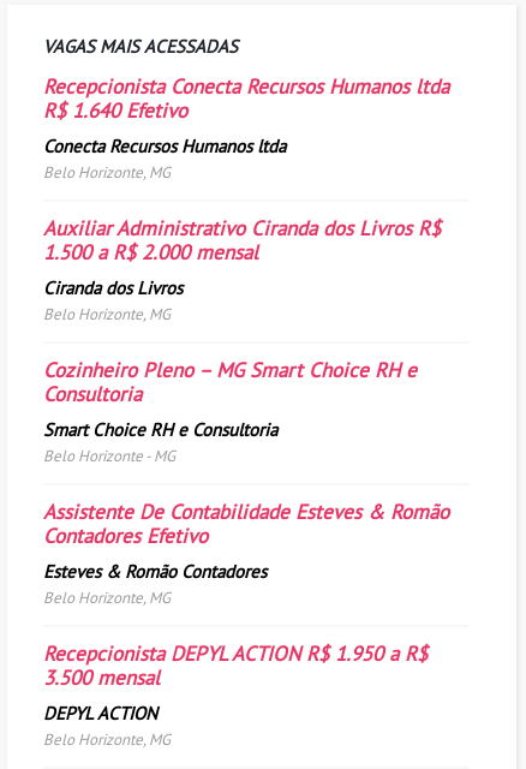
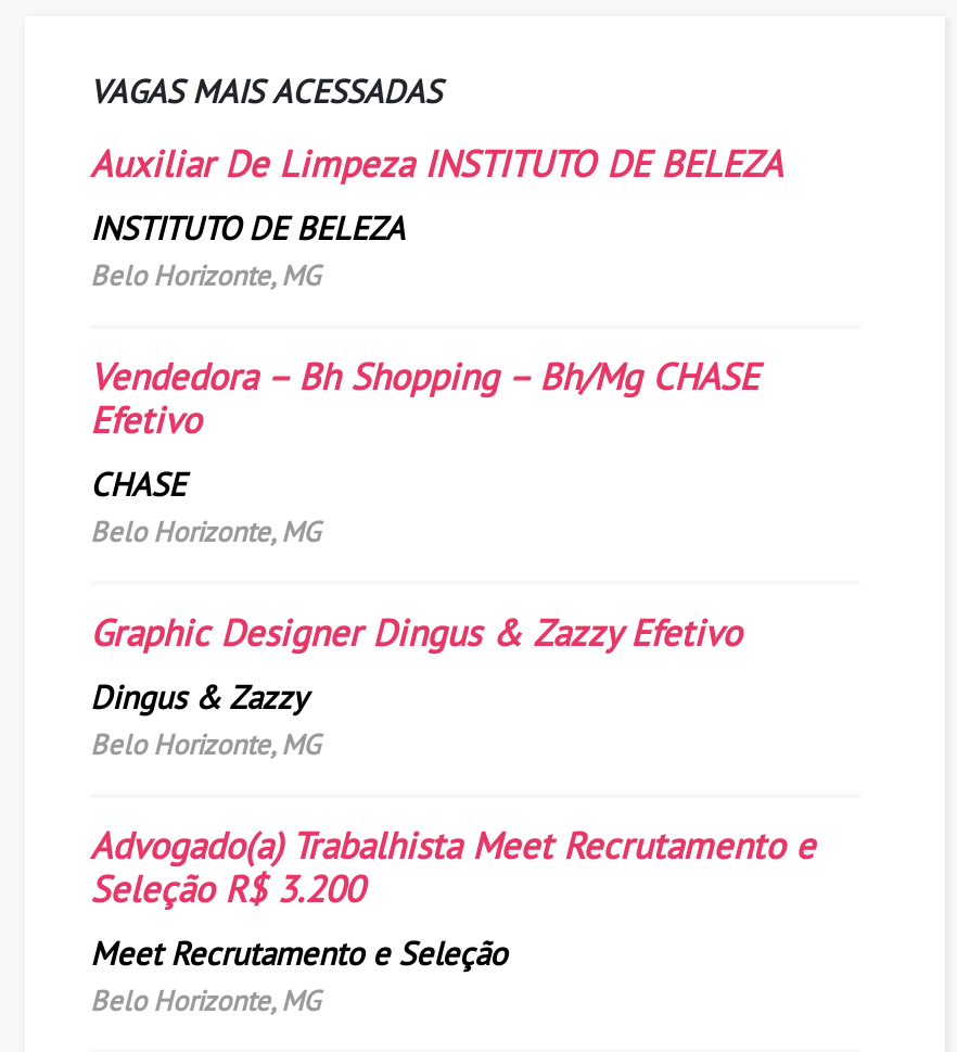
[43,73,449,157] Recepcionista Conecta Recursos Humanos ltda | R$ 1.640 Efetivo | Conecta Recursos Humanos ltda -> [90,140,782,249] Auxiliar De Limpeza INSTITUTO DE BELEZA | INSTITUTO DE BELEZA
[43,215,441,299] Auxiliar Administrativo Ciranda dos Livros R$ | 1.500 a R$ 2.000 mensal | Ciranda dos Livros -> [90,353,758,505] Vendedora – Bh Shopping – Bh/Mg CHASE | Efetivo | CHASE
[43,357,449,583] Cozinheiro Pleno – MG Smart Choice RH e | Consultoria | Smart Choice RH e Consultoria | Belo Horizonte - MG | Assistente De Contabilidade Esteves & Romão | Contadores Efetivo | Esteves & Romão Contadores -> [90,609,741,718] Graphic Designer Dingus & Zazzy Efetivo | Dingus & Zazzy
[43,640,428,725] Recepcionista DEPYL ACTION R$ 1.950 a R$ | 3.500 mensal | DEPYL ACTION -> [90,822,815,974] Advogado(a) Trabalhista Meet Recrutamento e | Seleção R$ 3.200 | Meet Recrutamento e Seleção

